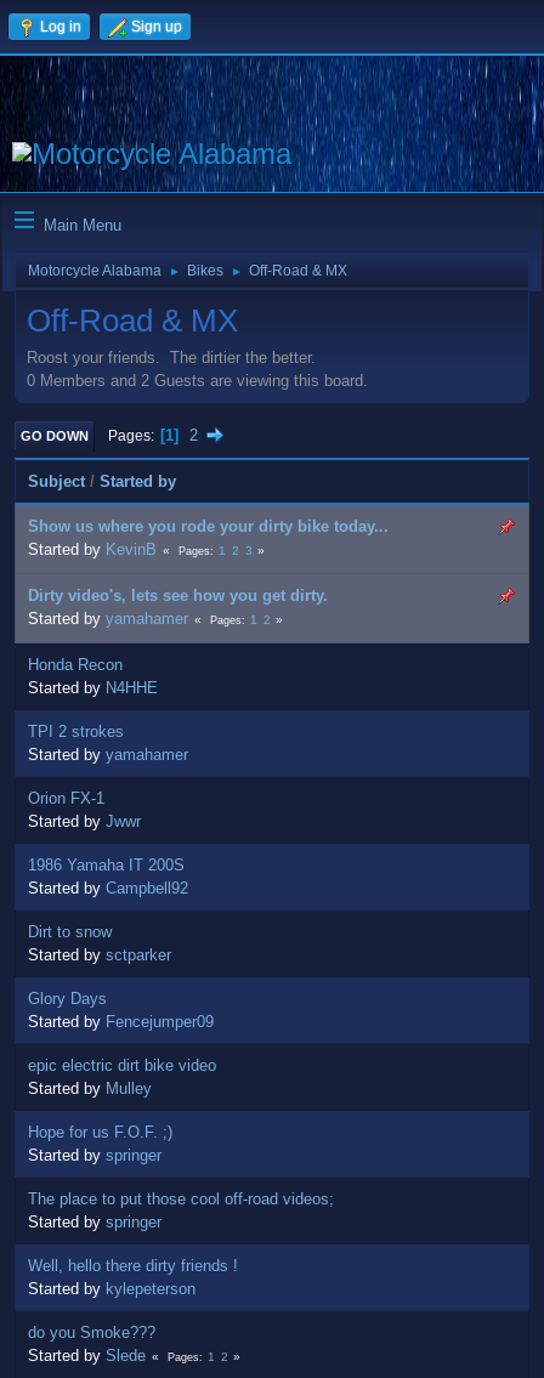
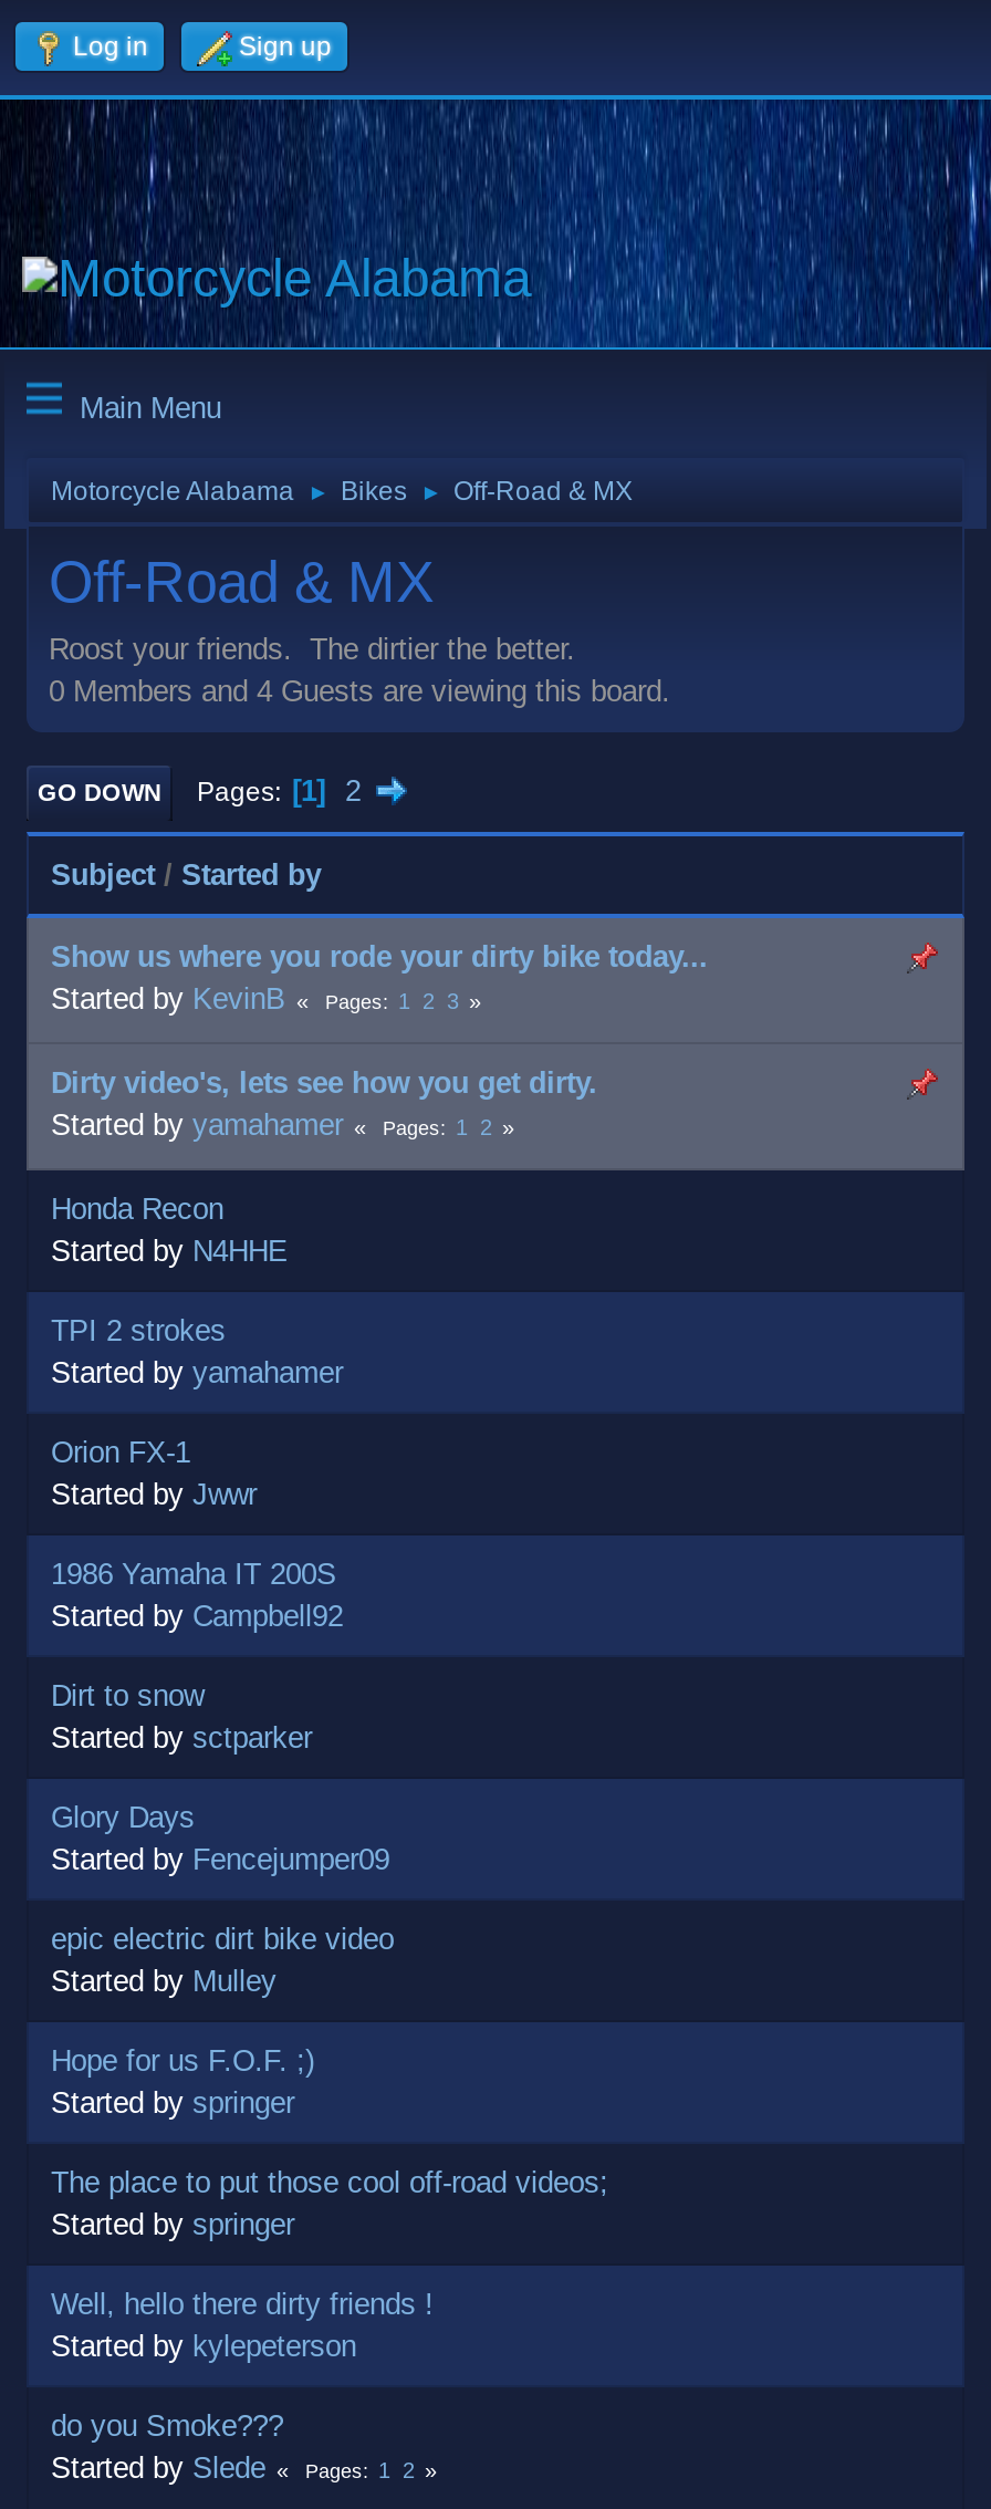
[27,371,368,389] 0 Members and 2 Guests are viewing this board. -> [49,674,670,707] 0 Members and 4 Guests are viewing this board.

